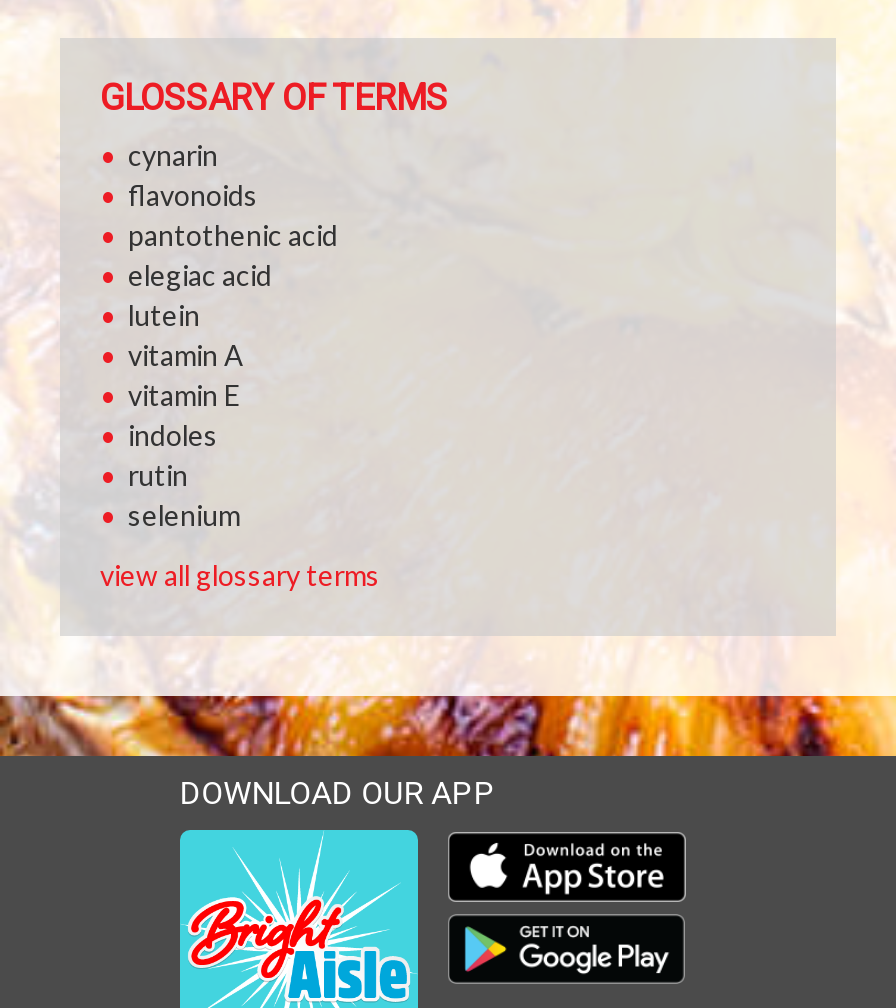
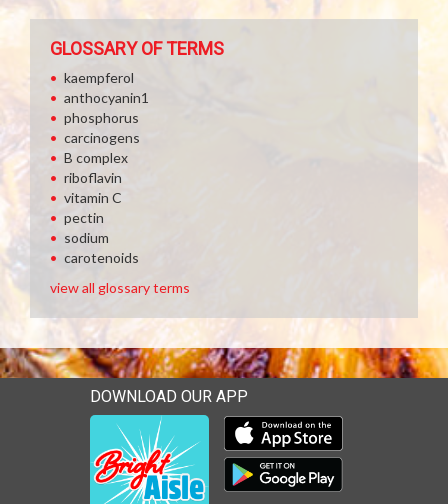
[128,138,338,532] cynarin | flavonoids | pantothenic acid | elegiac acid | lutein | vitamin A | vitamin E | indoles | rutin | selenium -> [64,69,149,266] kaempferol | anthocyanin1 | phosphorus | carcinogens | B complex | riboflavin | vitamin C | pectin | sodium | carotenoids

